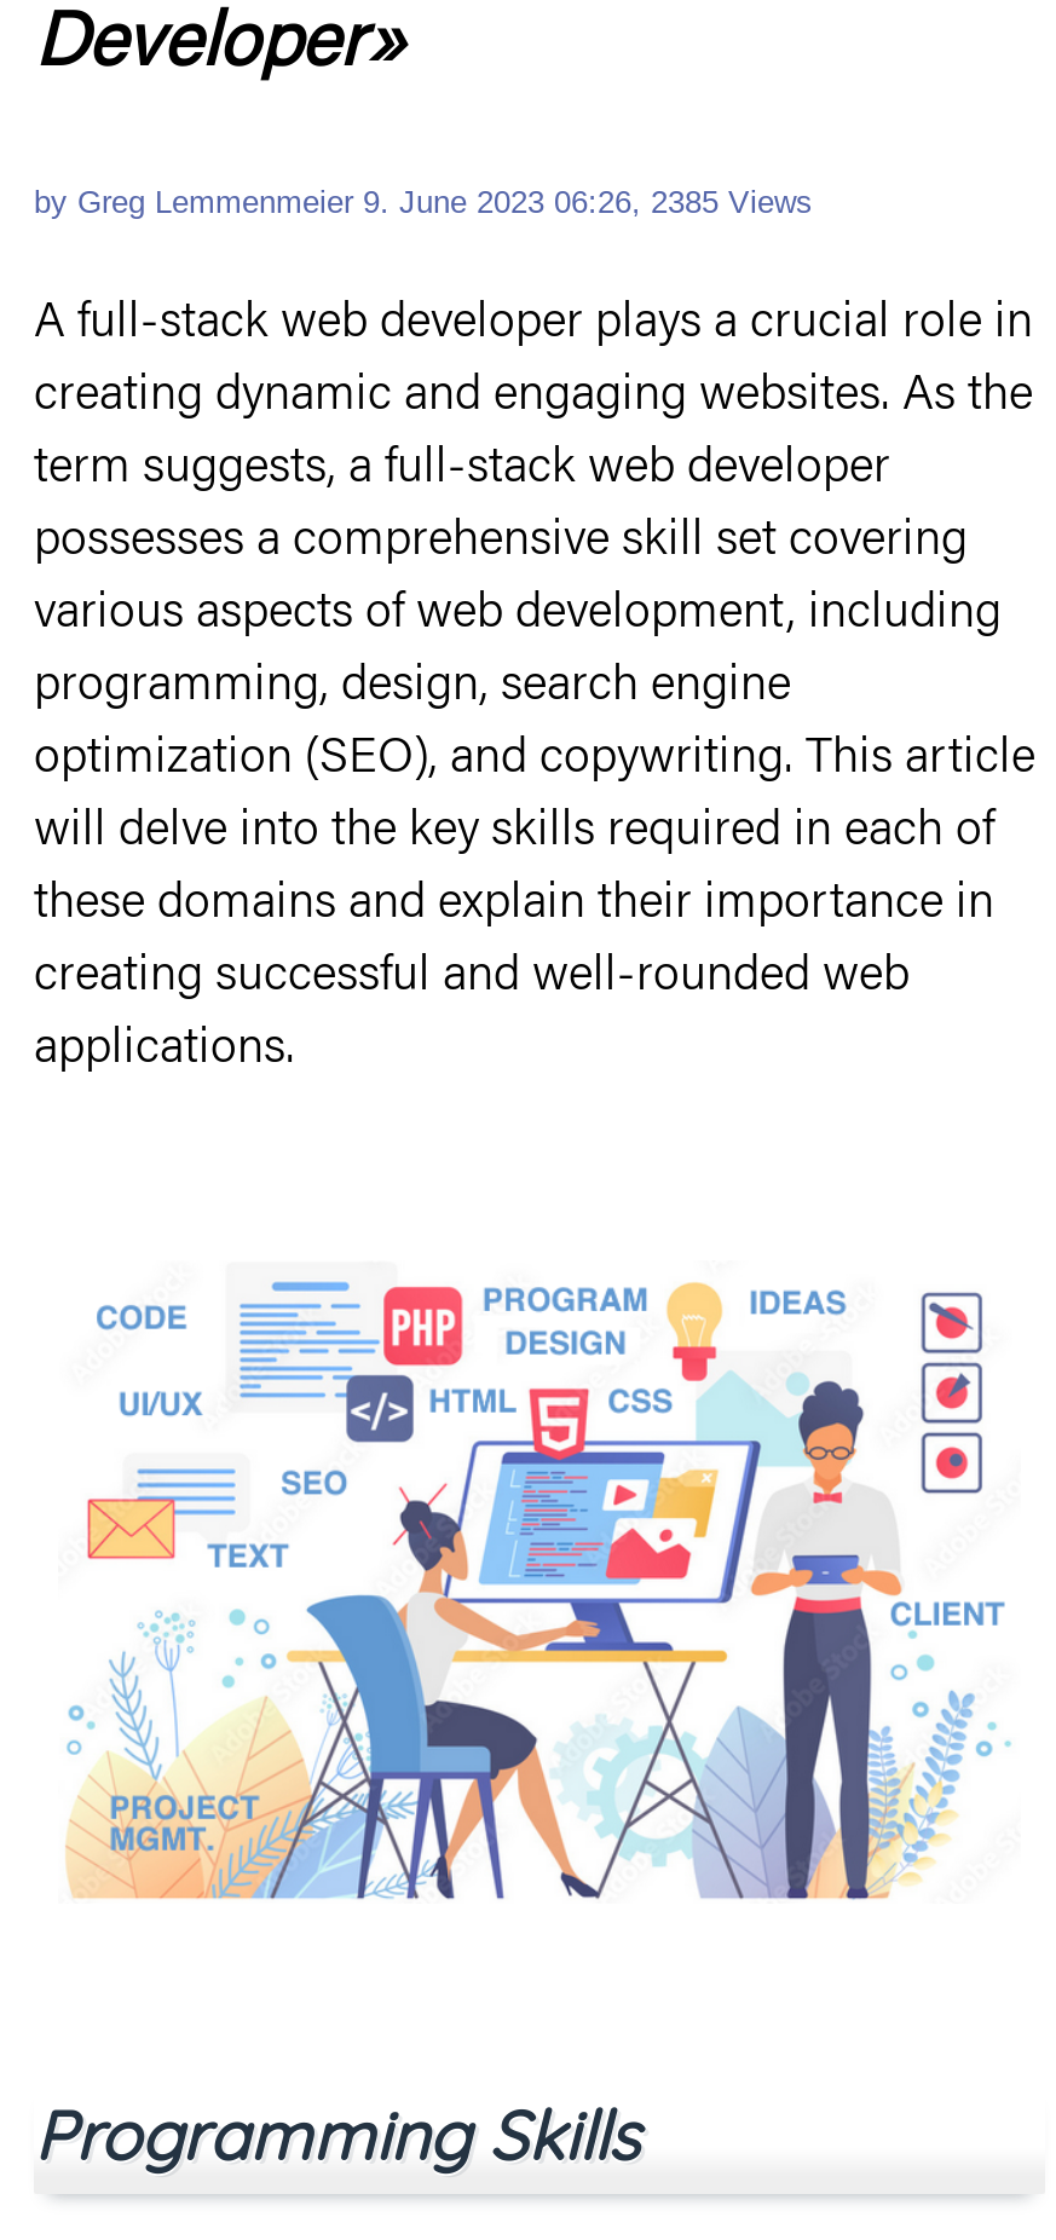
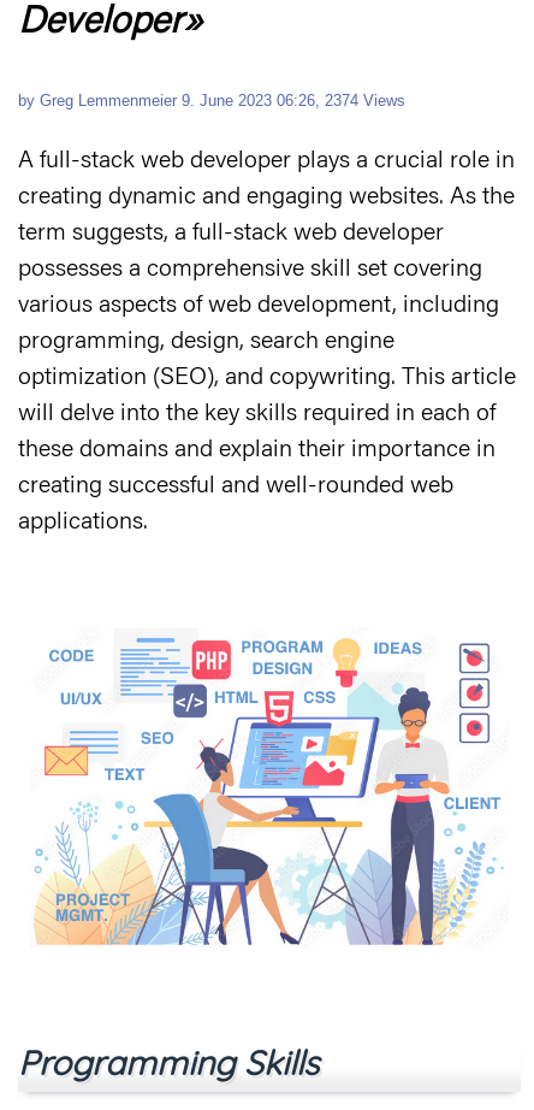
[34,184,813,221] by Greg Lemmenmeier 9. June 2023 06:26, 2385 Views -> [18,92,405,110] by Greg Lemmenmeier 9. June 2023 06:26, 2374 Views

